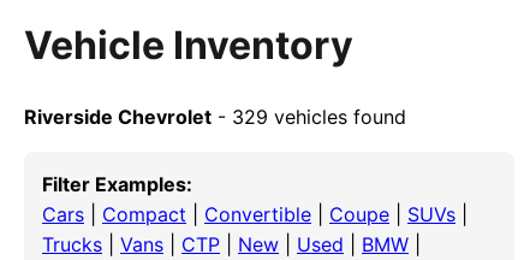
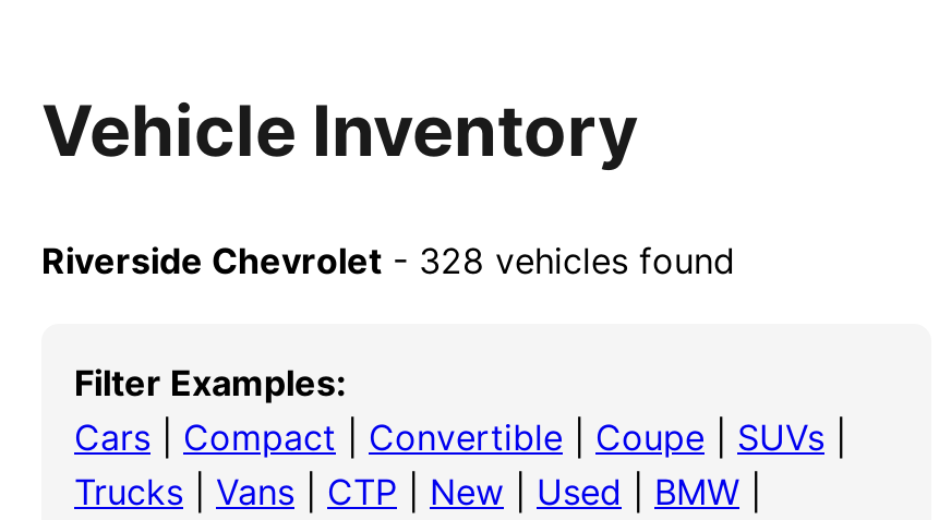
[24,105,406,129] Riverside Chevrolet - 329 vehicles found -> [41,239,735,282] Riverside Chevrolet - 328 vehicles found

